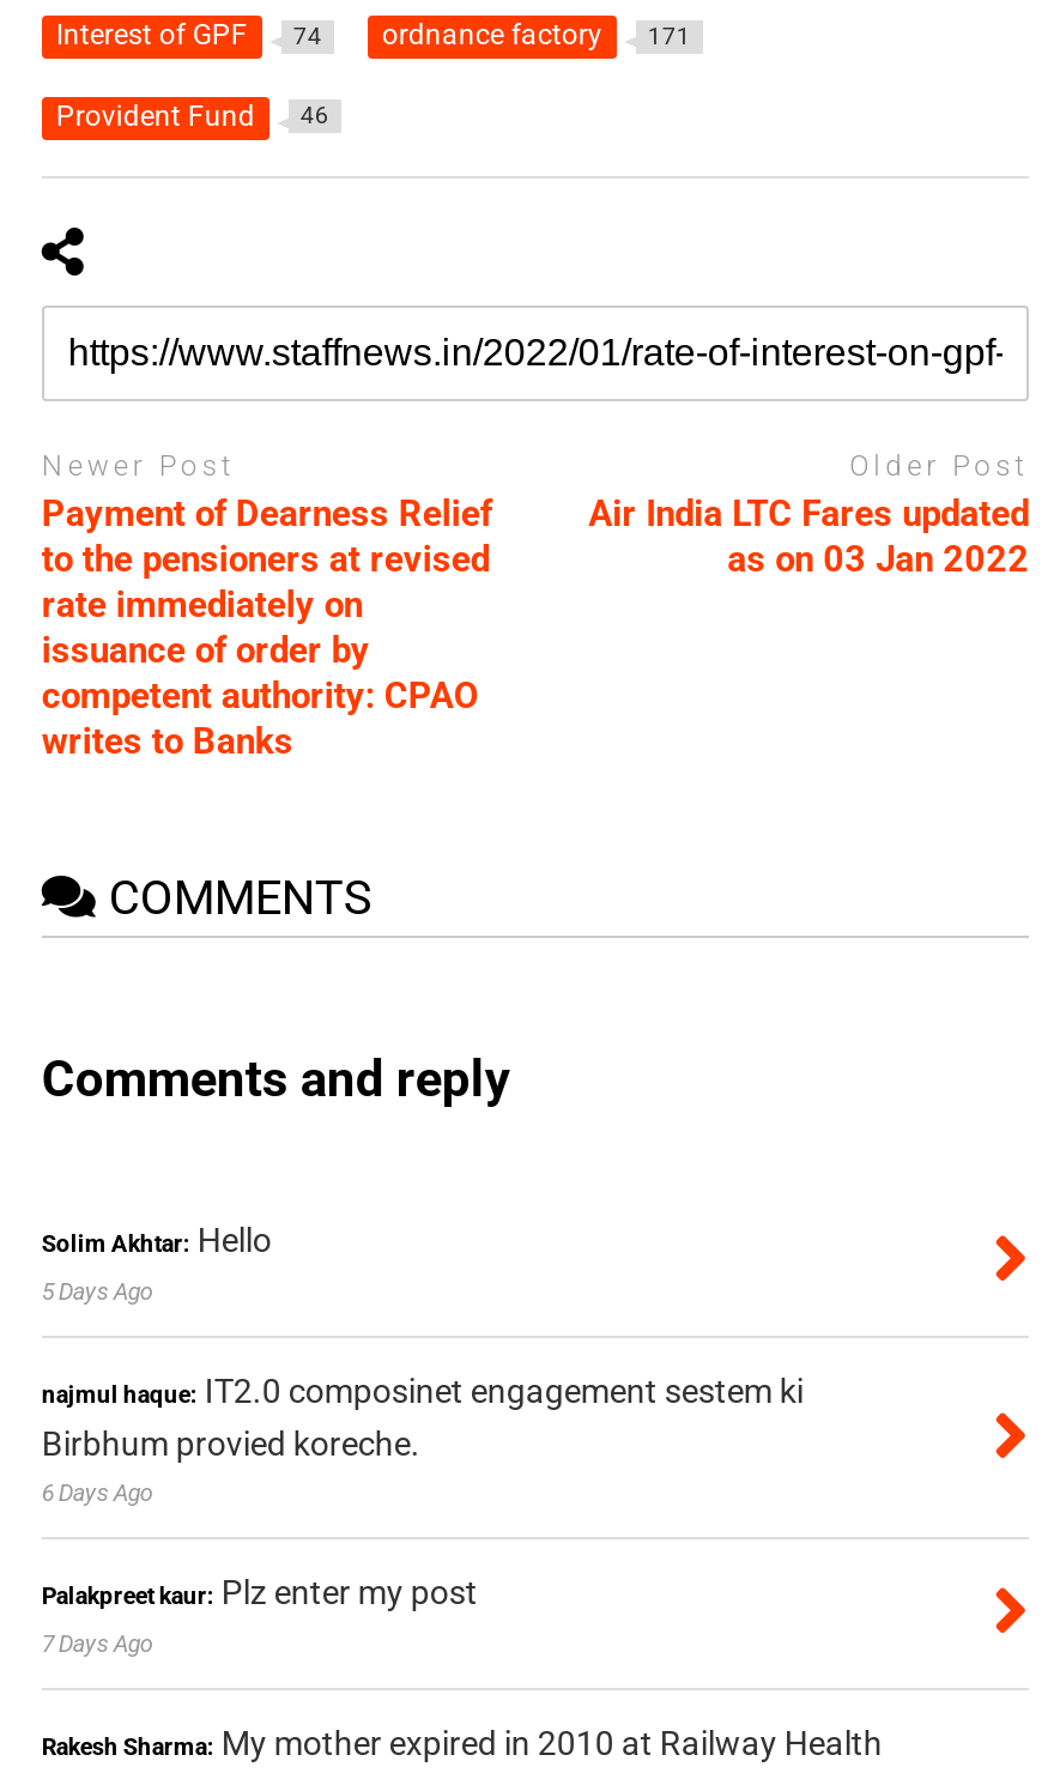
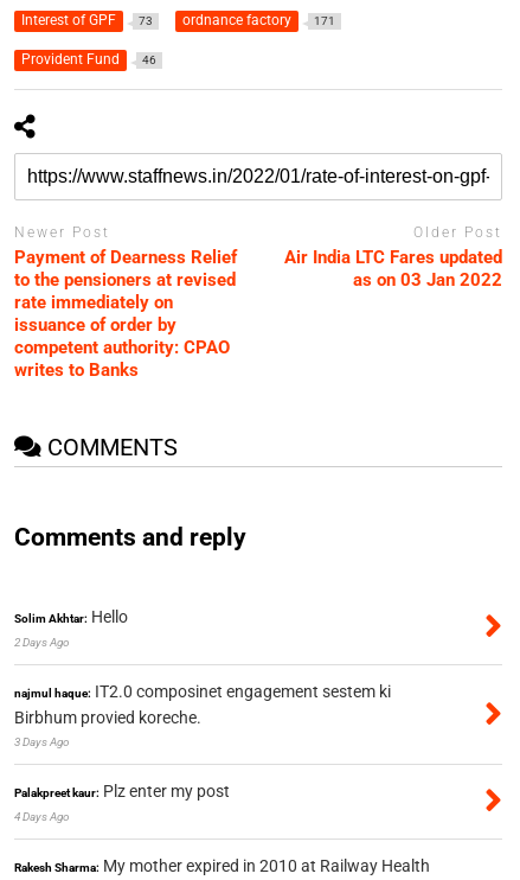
[56,19,322,52] Interest of GPF 74 -> [21,12,153,28] Interest of GPF 73
[42,1278,154,1305] 5 Days Ago -> [14,635,70,648] 2 Days Ago
[42,1479,154,1506] 6 Days Ago -> [14,735,70,748] 3 Days Ago
[42,1630,154,1657] 7 Days Ago -> [14,809,70,822] 4 Days Ago

